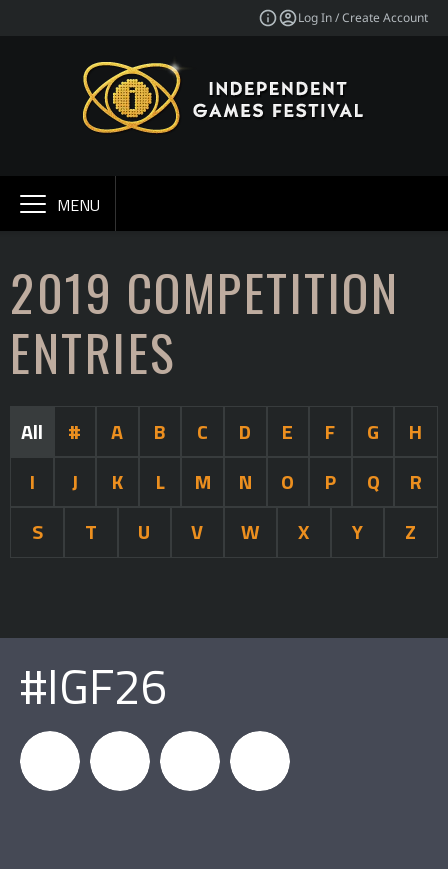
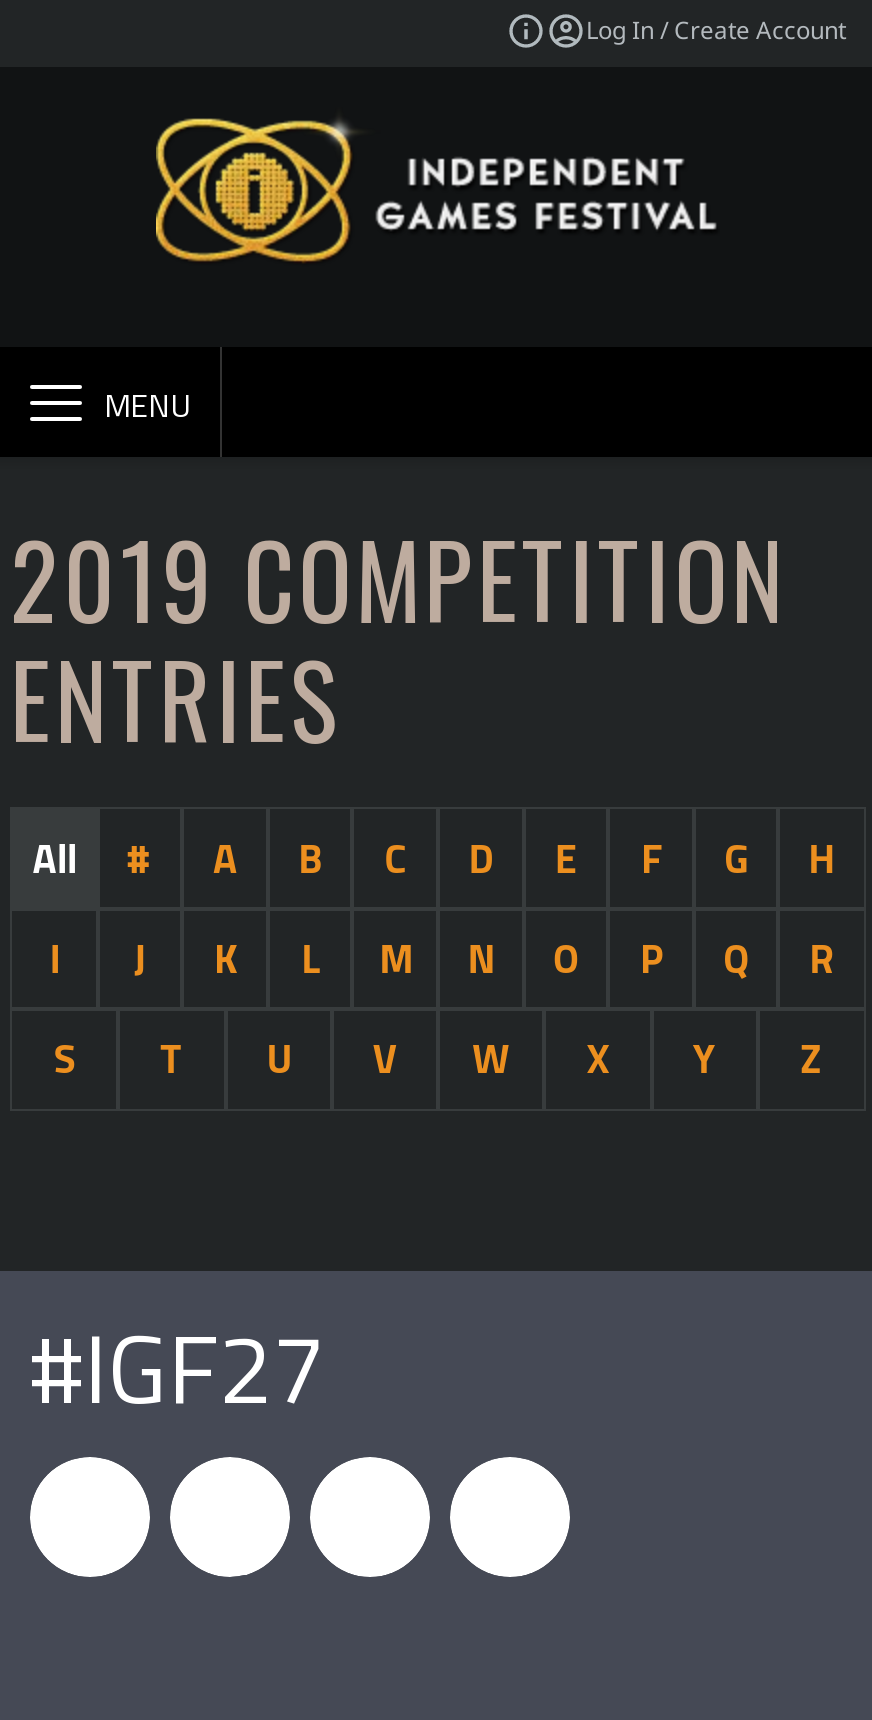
[20,650,168,723] #IGF26 -> [30,1295,326,1441] #IGF27

